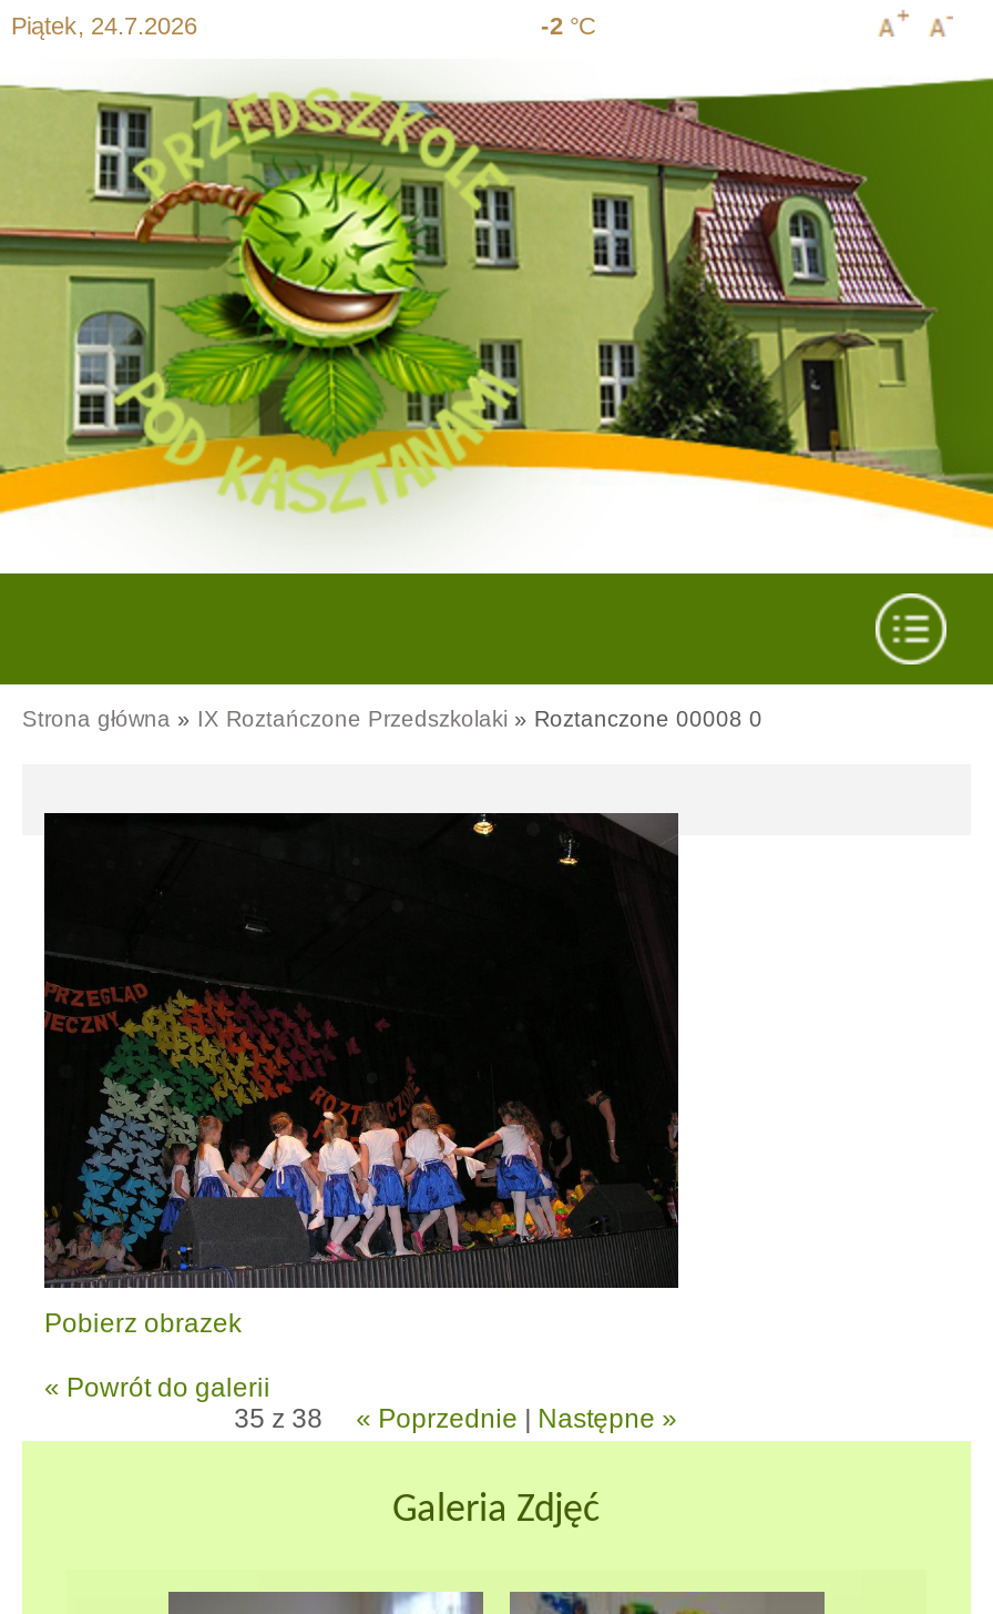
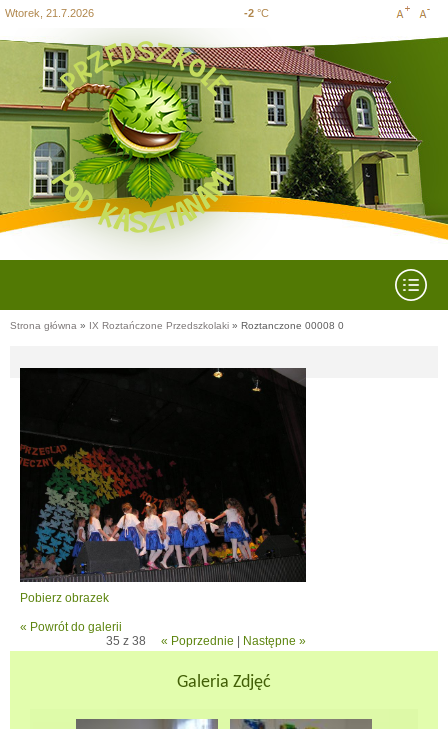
[11,12,197,39] Piątek, 24.7.2026 -> [5,7,94,19] Wtorek, 21.7.2026

